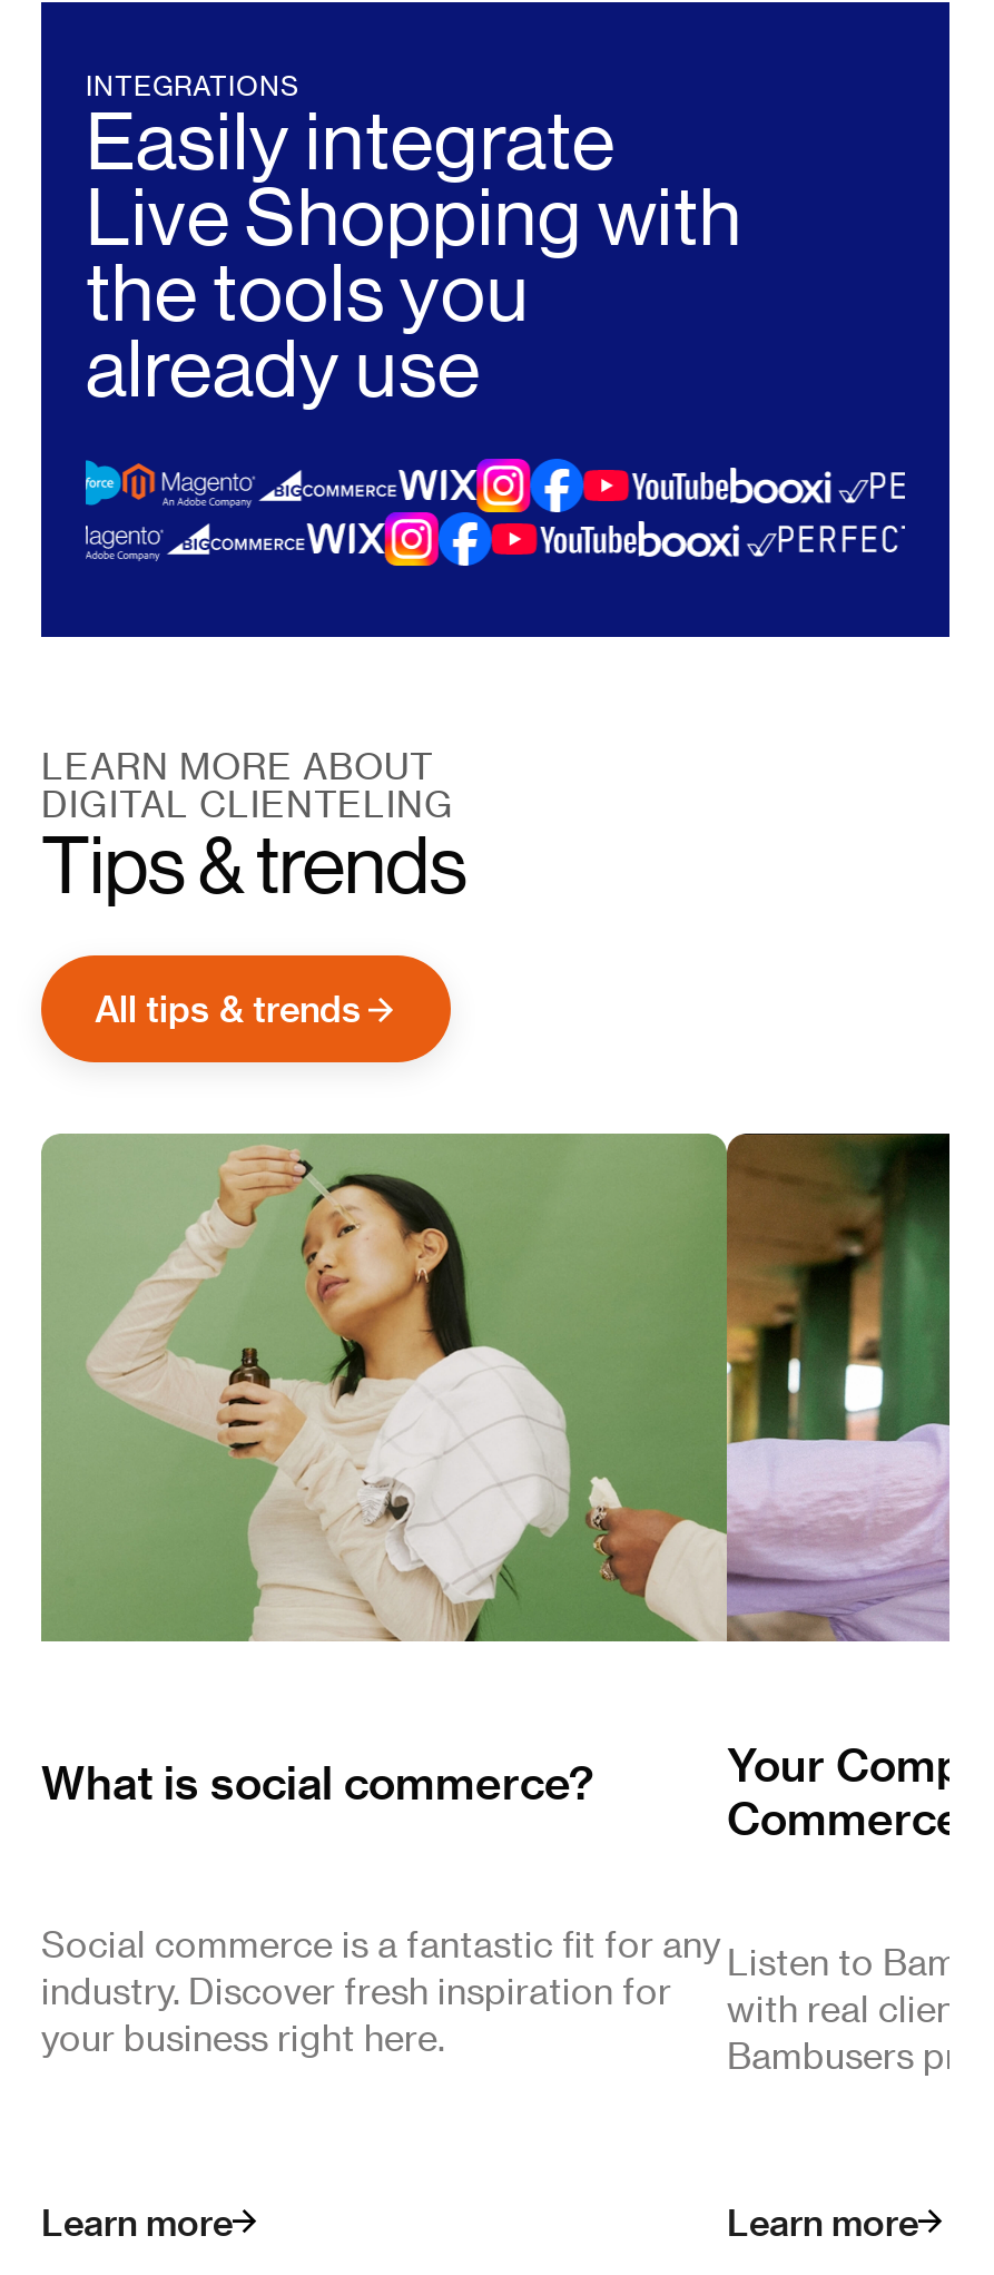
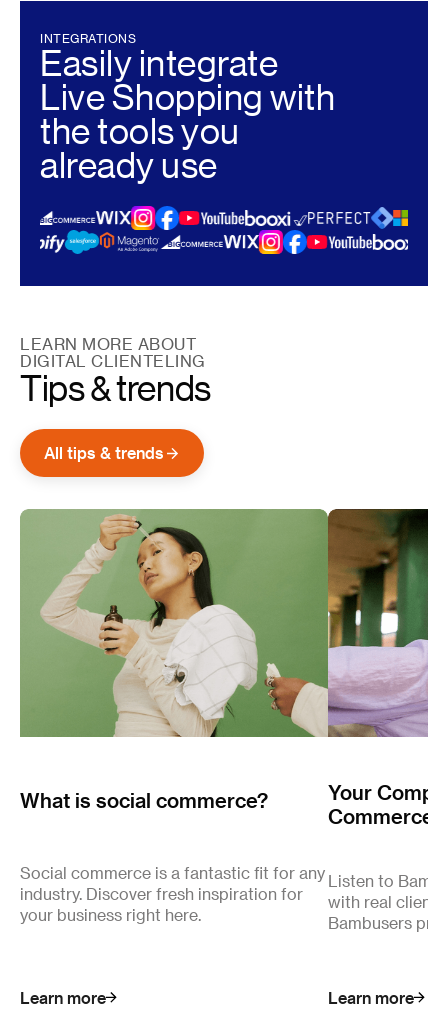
[83,457,905,568] [image] -> [39,205,409,255] [image]

